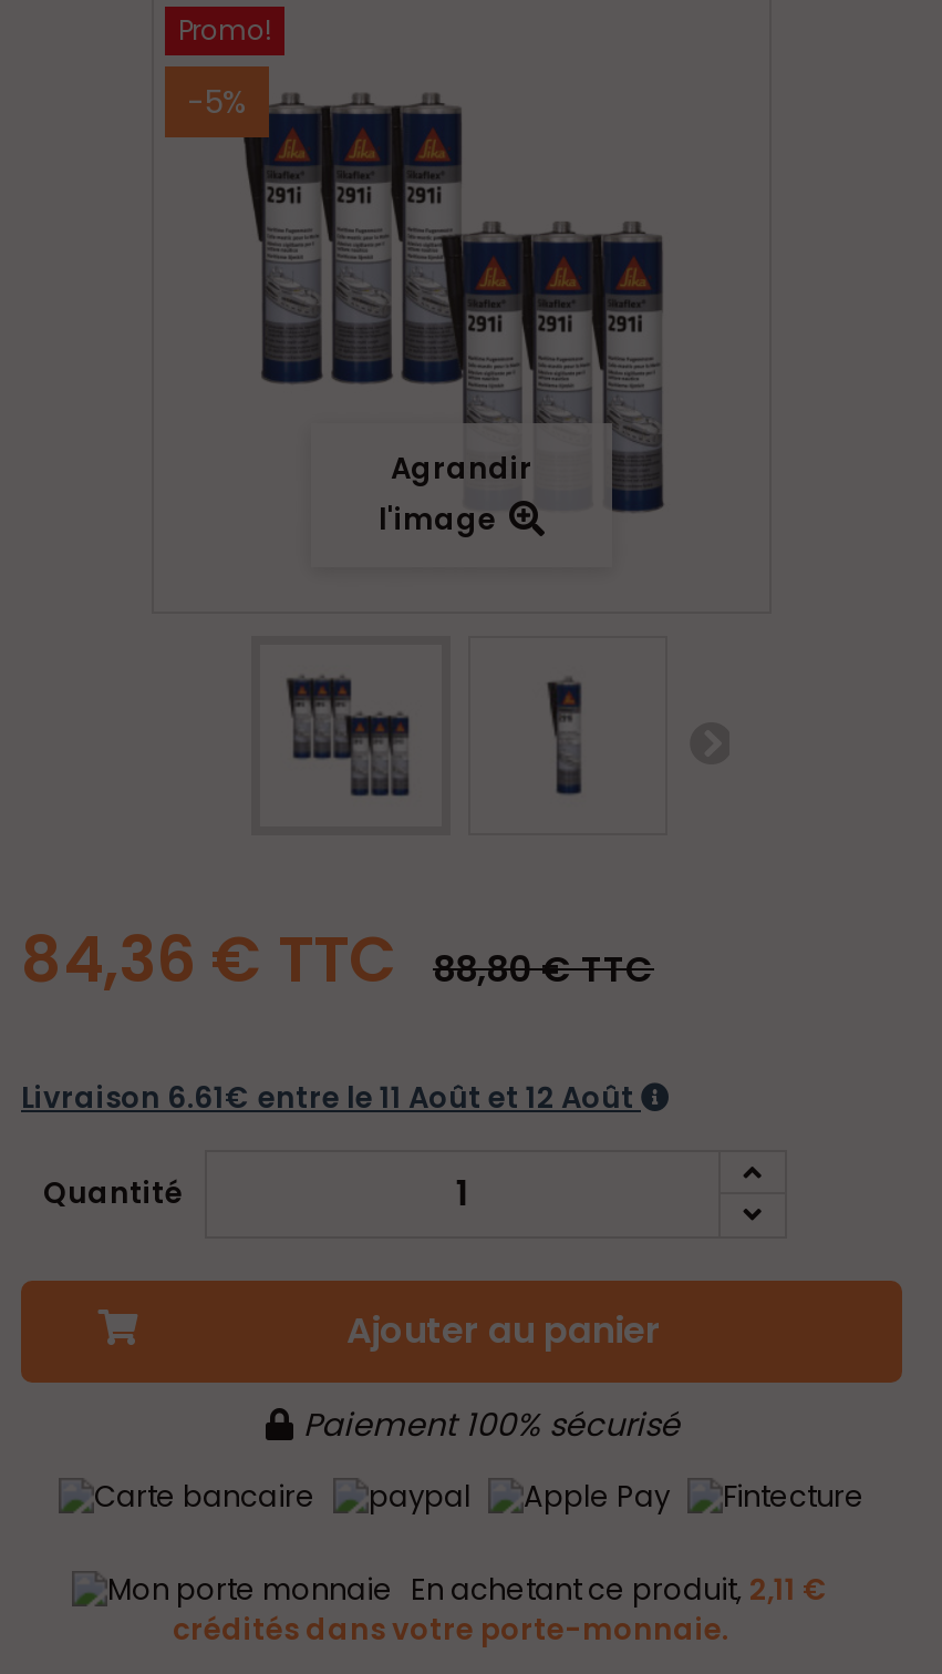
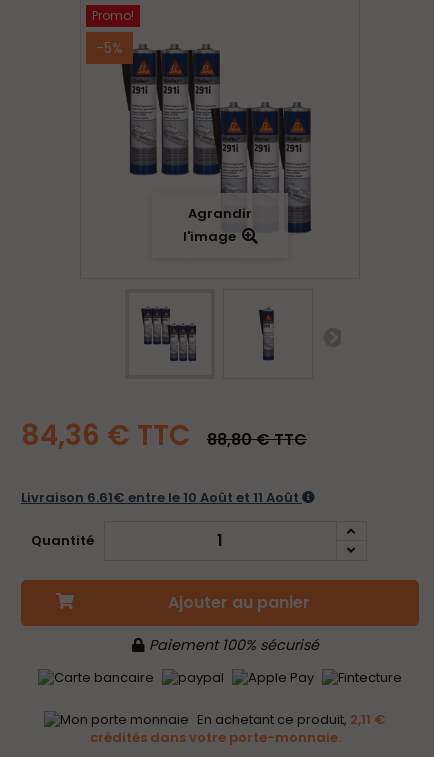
[21,1078,641,1120] Livraison 6.61€ entre le 11 Août et 12 Août -> [21,488,302,507] Livraison 6.61€ entre le 10 Août et 11 Août

